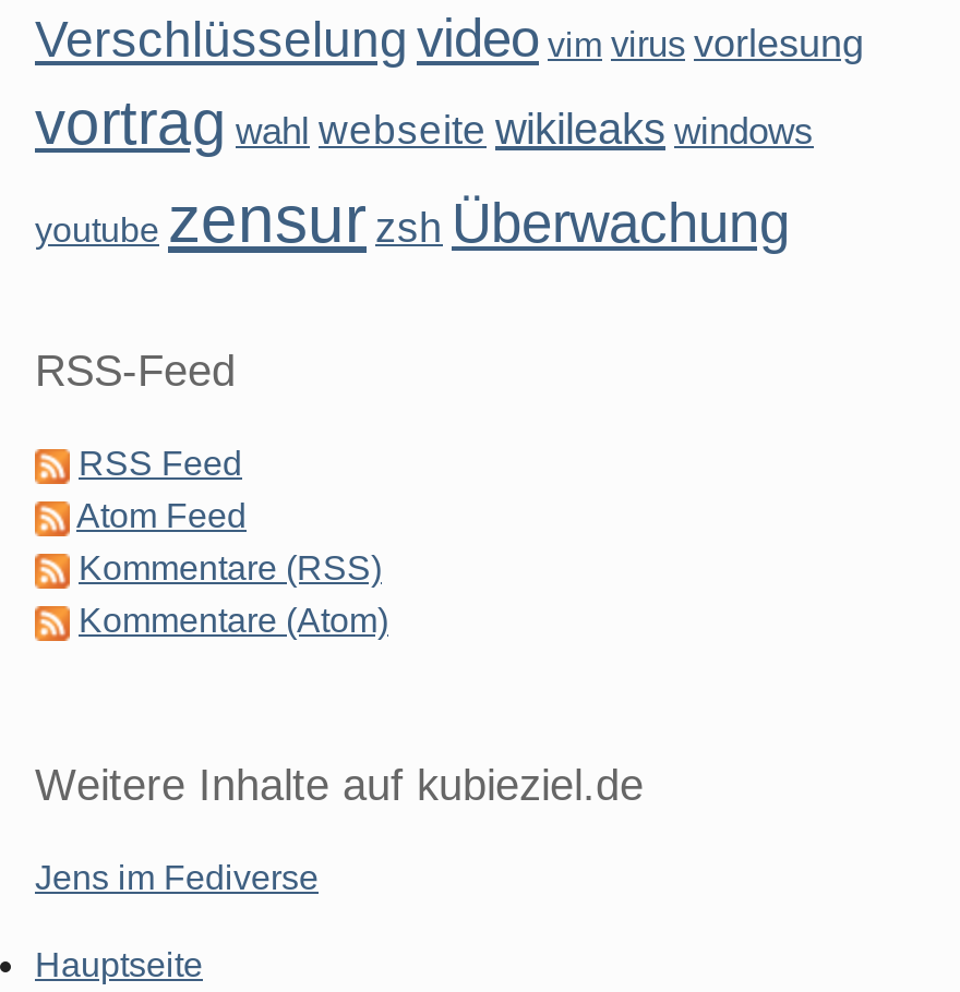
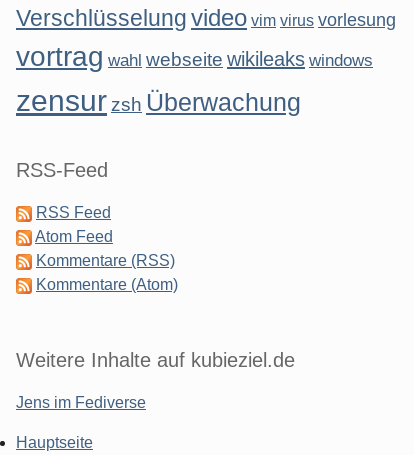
[35,184,790,256] youtube zensur zsh Überwachung -> [16,84,301,117] zensur zsh Überwachung

